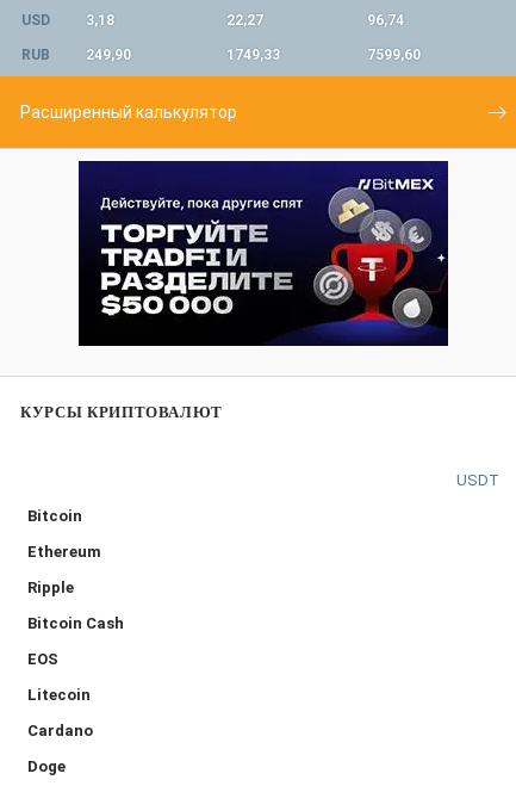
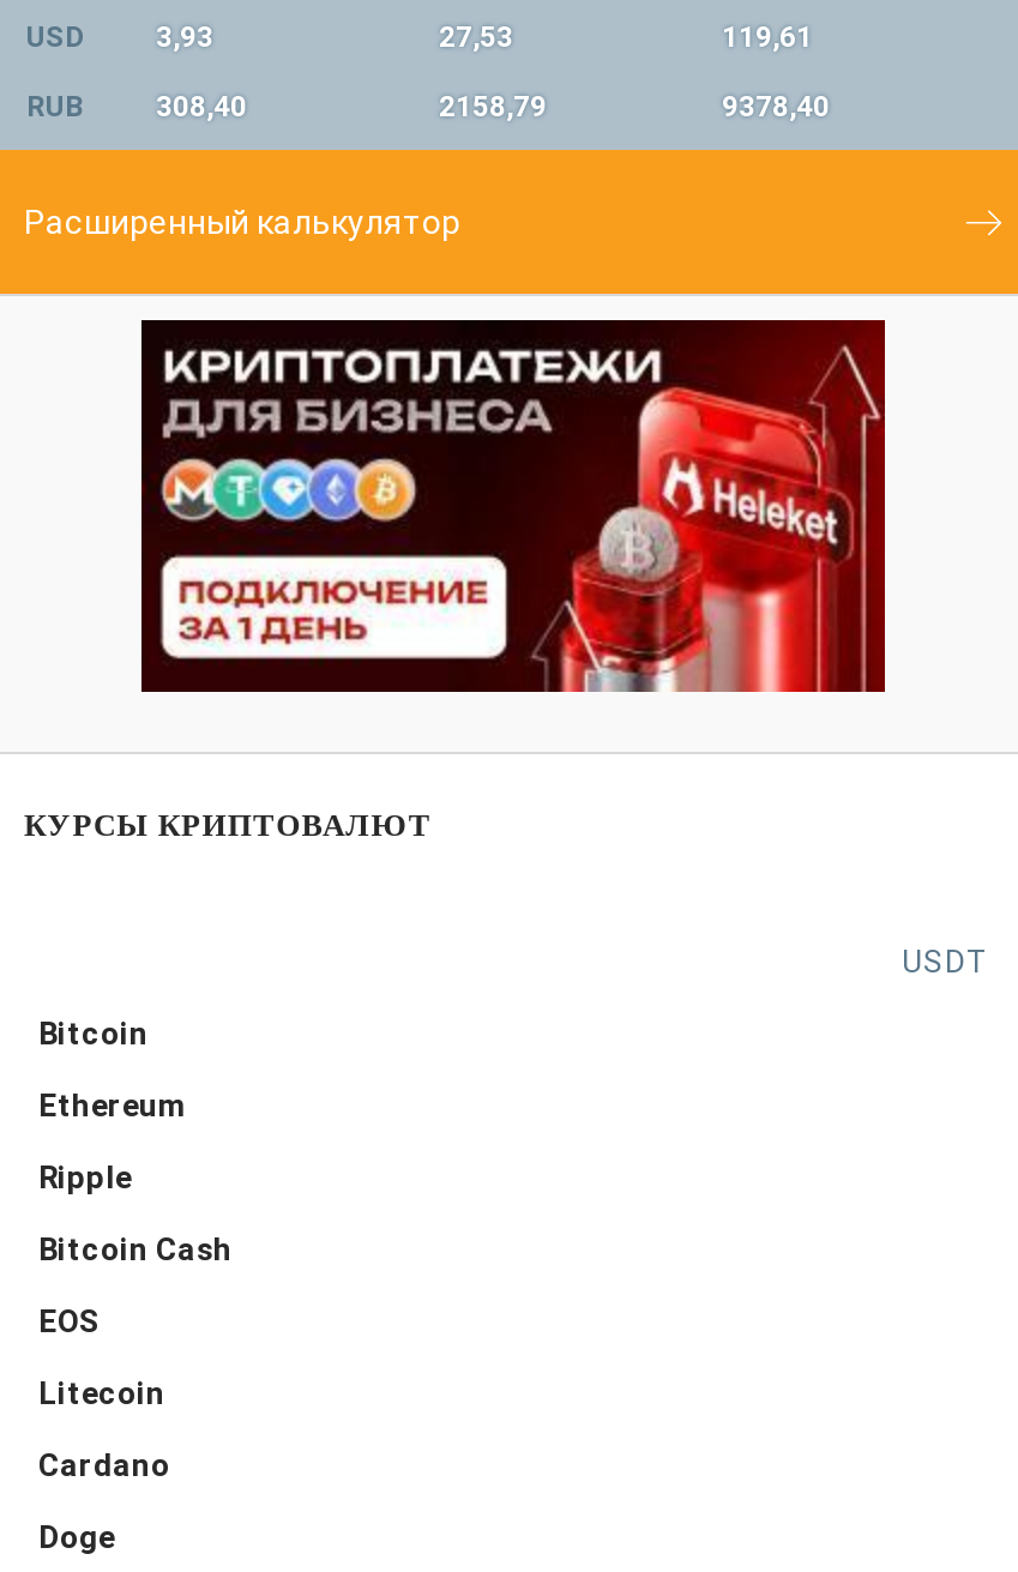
[86,12,114,29] 3,18 -> [156,20,213,54] 3,93
[226,12,263,29] 22,27 -> [439,20,513,54] 27,53
[367,12,404,29] 96,74 -> [722,20,813,54] 119,61
[86,47,131,63] 249,90 -> [156,90,247,124] 308,40
[226,47,280,63] 1749,33 -> [439,90,547,124] 2158,79
[367,47,421,63] 7599,60 -> [722,90,830,124] 9378,40
[79,160,449,347] [image] -> [141,318,887,694] [image]

